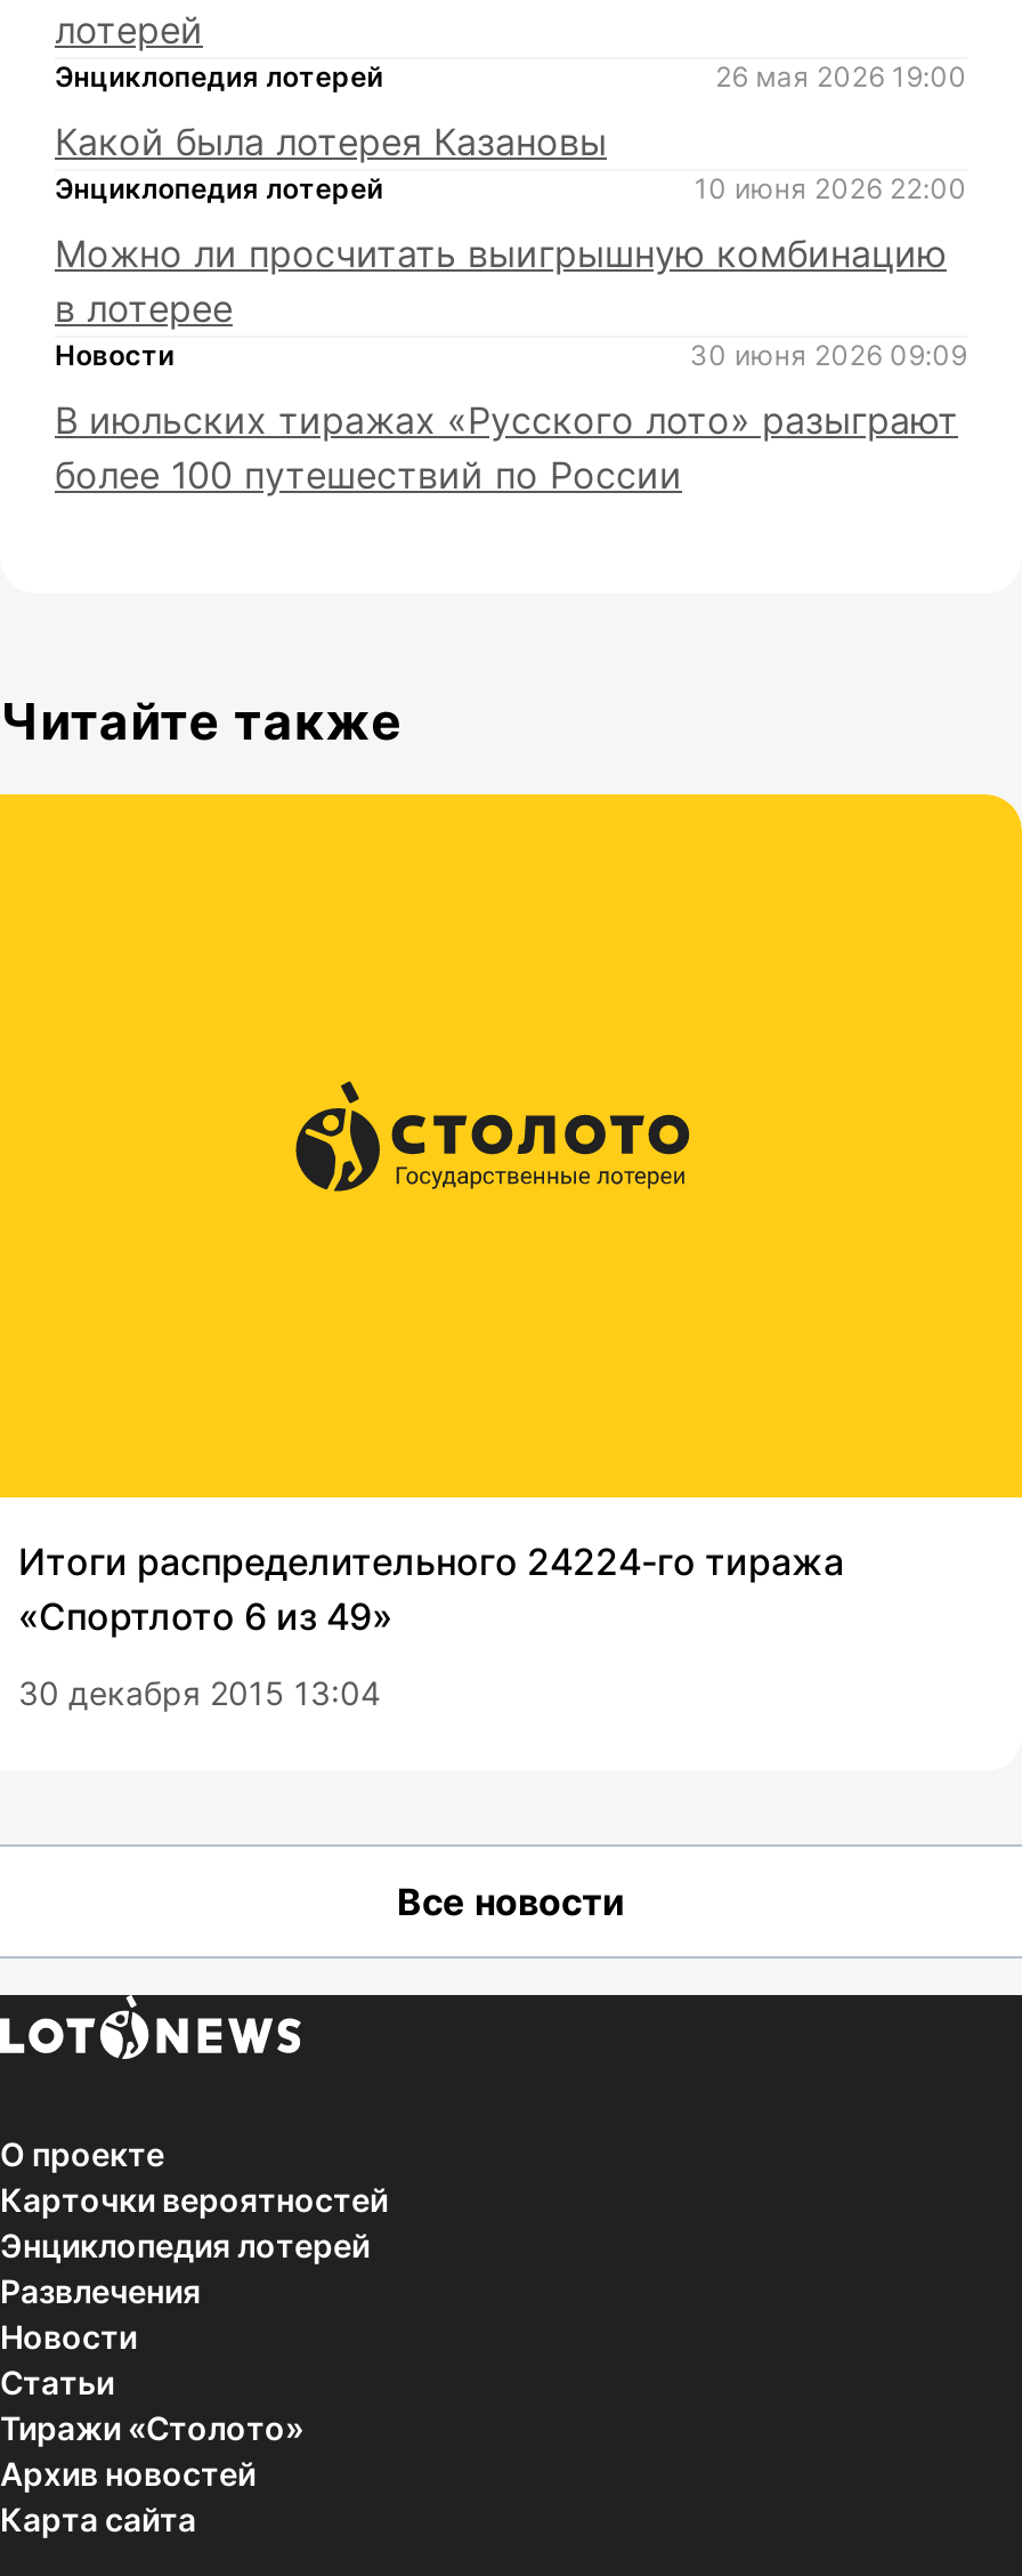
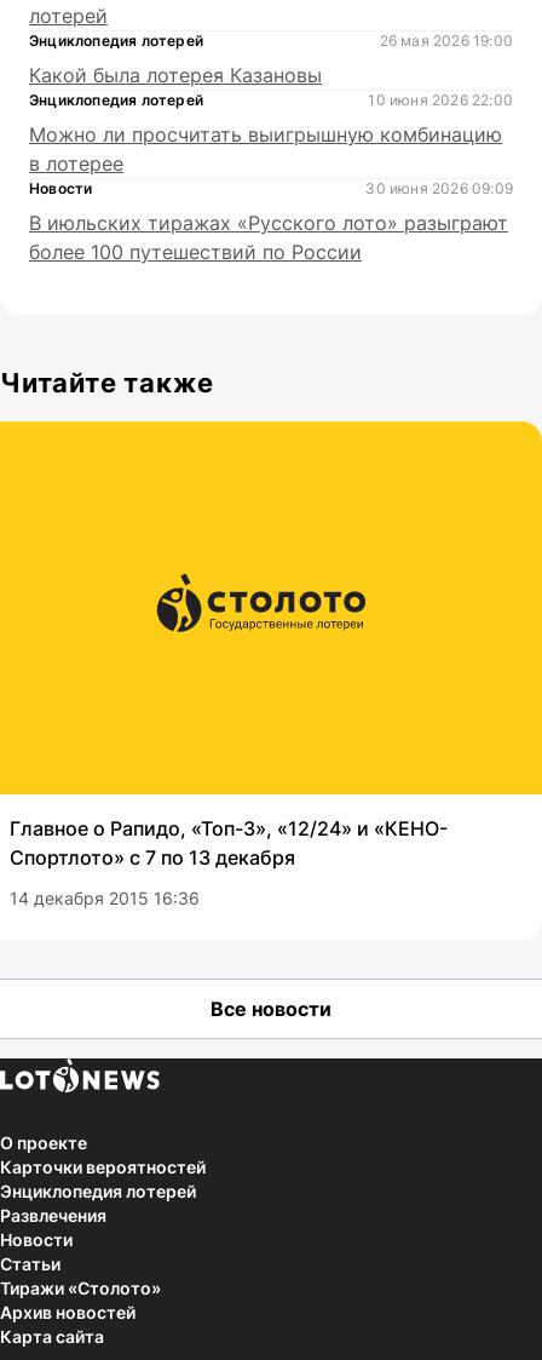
[18,1539,844,1639] Итоги распределительного 24224-го тиража | «Спортлото 6 из 49» -> [10,816,448,870] Главное о Рапидо, «Топ-3», «12/24» и «КЕНО- | Спортлото» с 7 по 13 декабря
[18,1673,381,1712] 30 декабря 2015 13:04 -> [10,888,200,908] 14 декабря 2015 16:36

